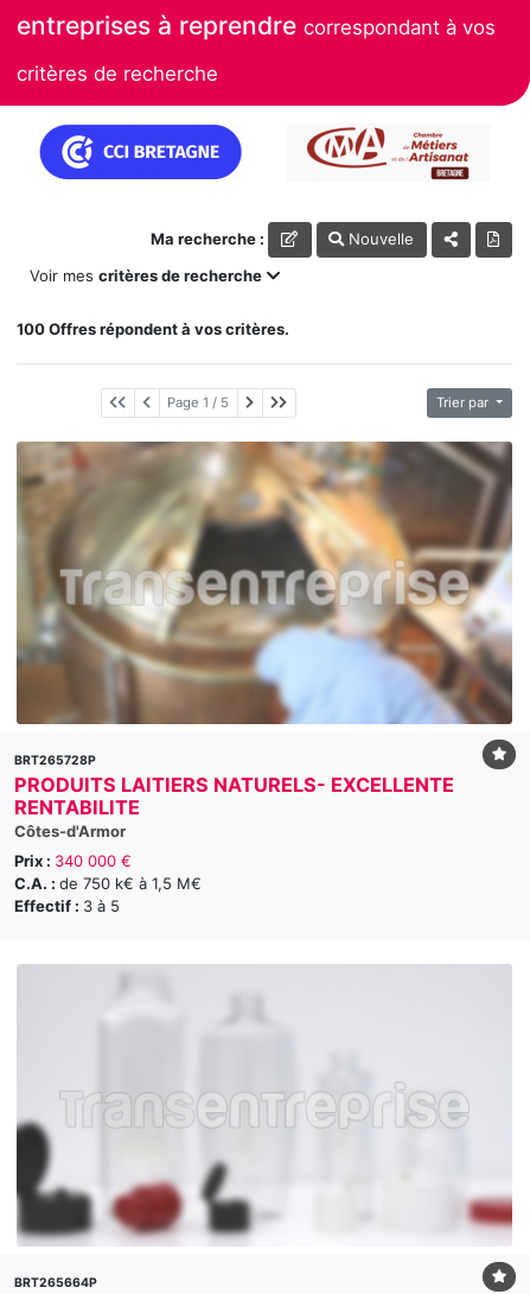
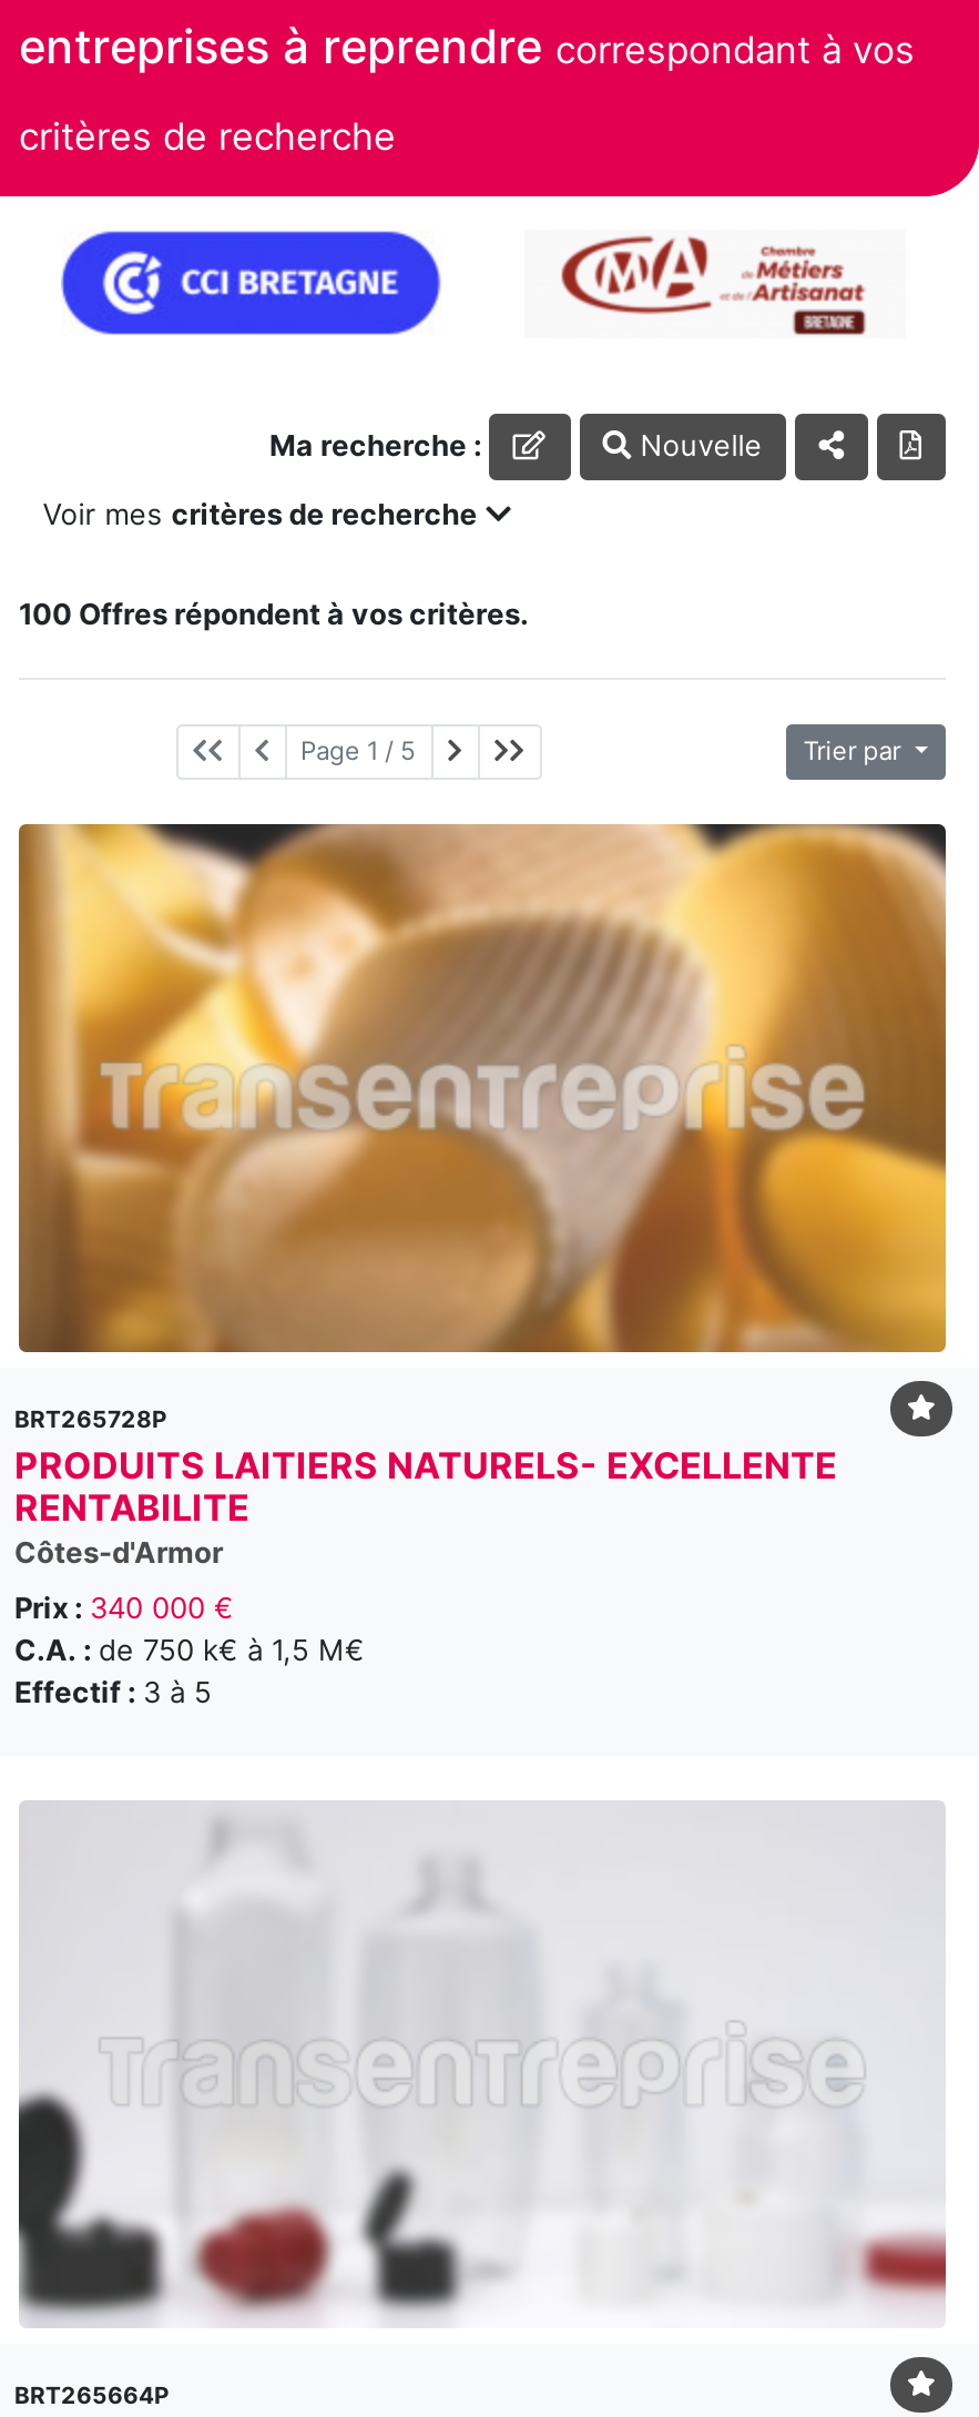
[17,442,513,725] [image] -> [19,822,948,1354] [image]

